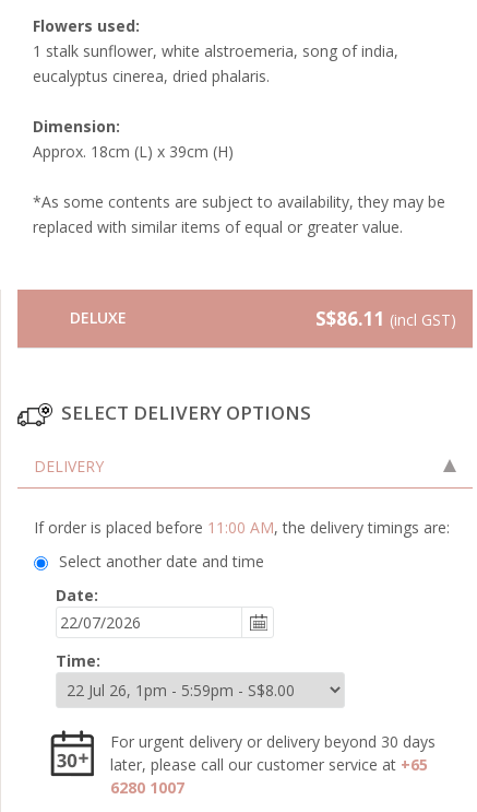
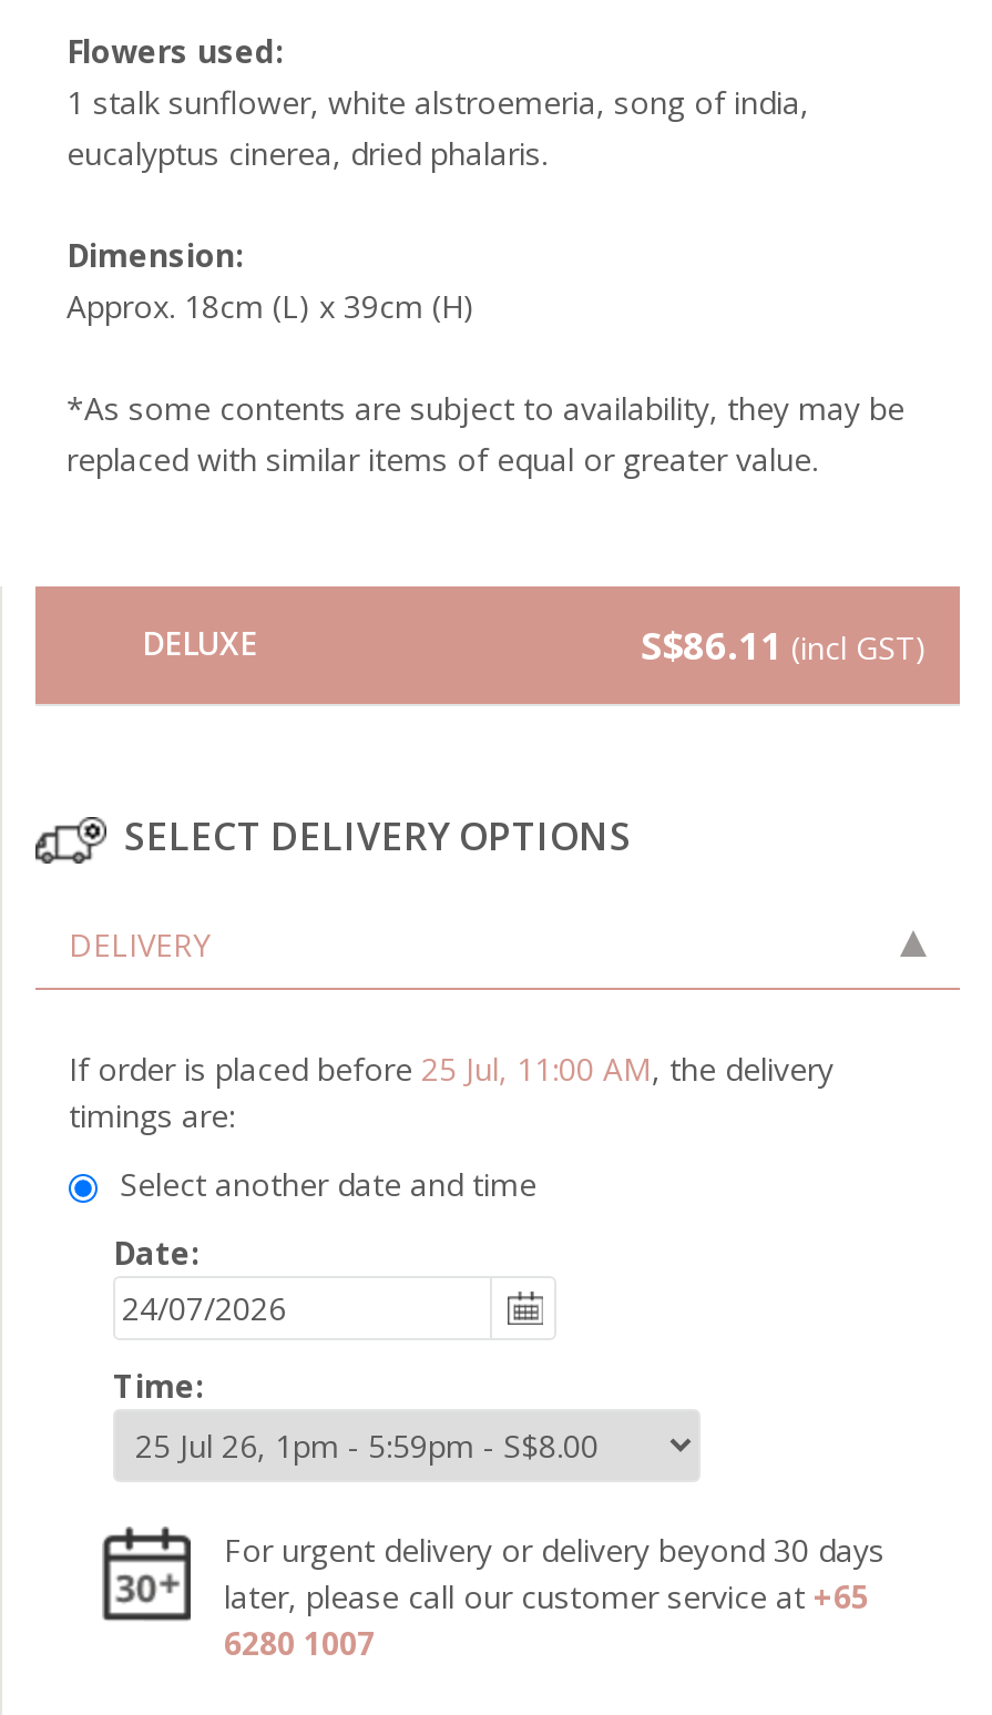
[34,517,450,538] If order is placed before 11:00 AM, the delivery timings are: -> [69,1048,834,1136] If order is placed before 25 Jul, 11:00 AM, the delivery | timings are:

